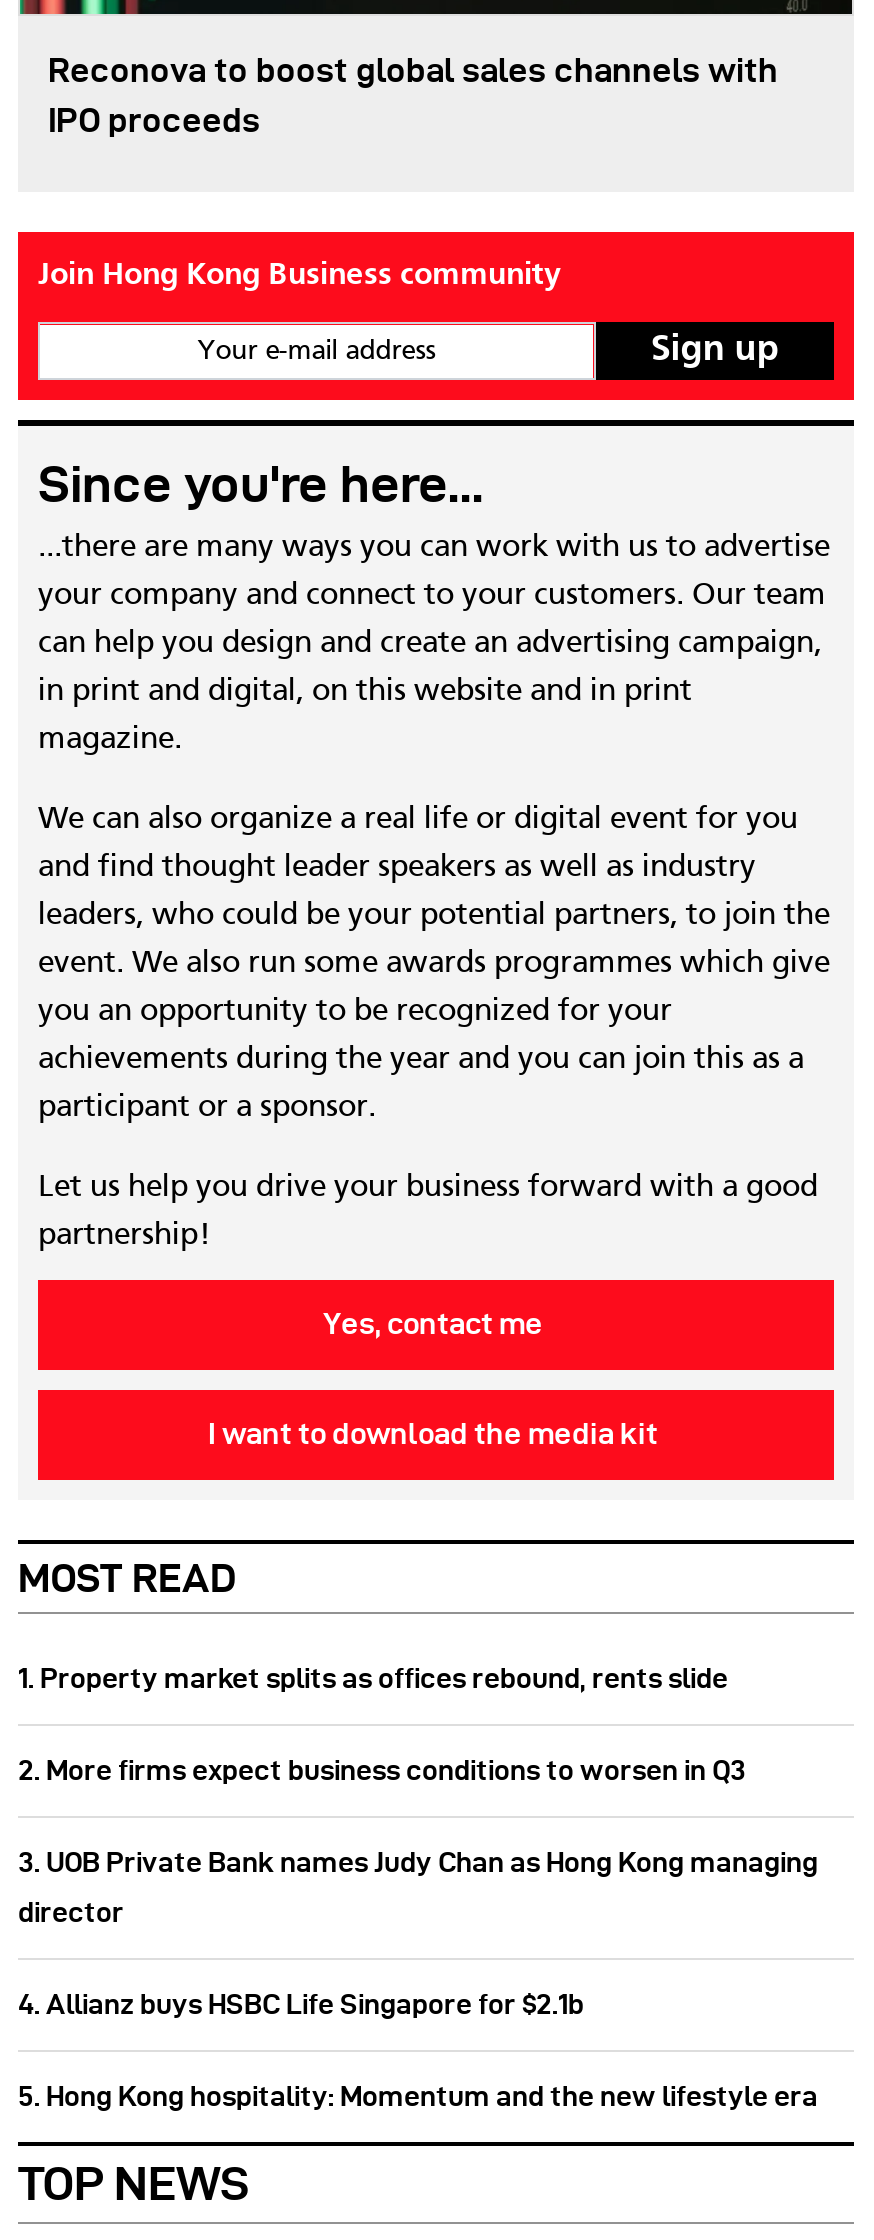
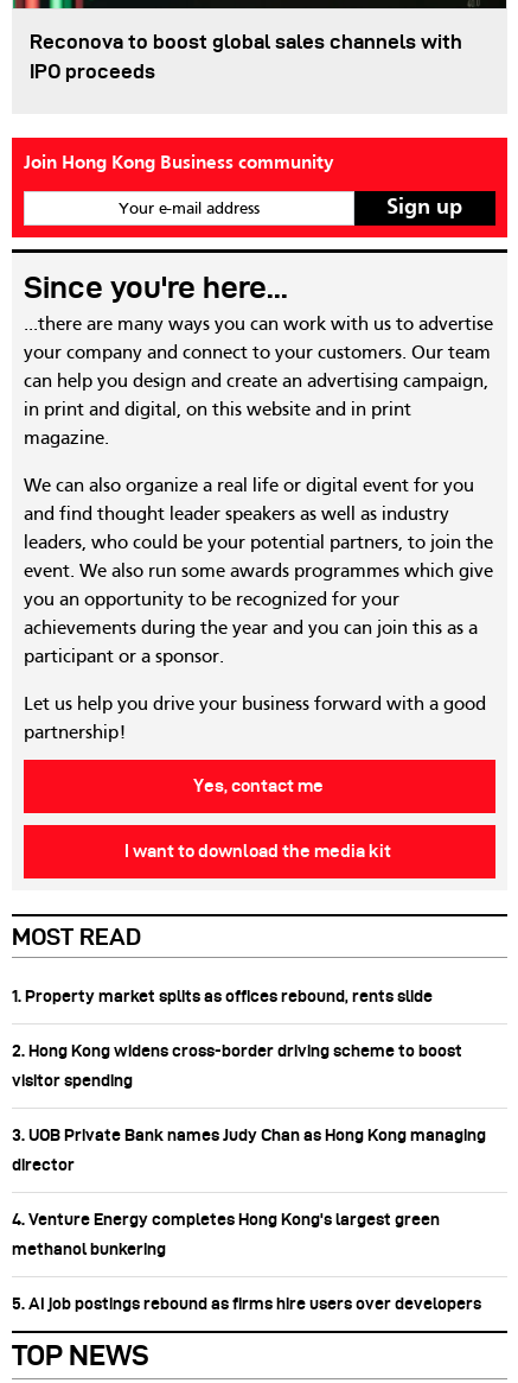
[18,1754,746,1786] 2. More firms expect business conditions to worsen in Q3 -> [12,1041,462,1090] 2. Hong Kong widens cross-border driving scheme to boost | visitor spending
[18,1988,818,2112] 4. Allianz buys HSBC Life Singapore for $2.1b | 5. Hong Kong hospitality: Momentum and the new lifestyle era -> [12,1210,481,1313] 4. Venture Energy completes Hong Kong's largest green | methanol bunkering | 5. AI job postings rebound as firms hire users over developers

